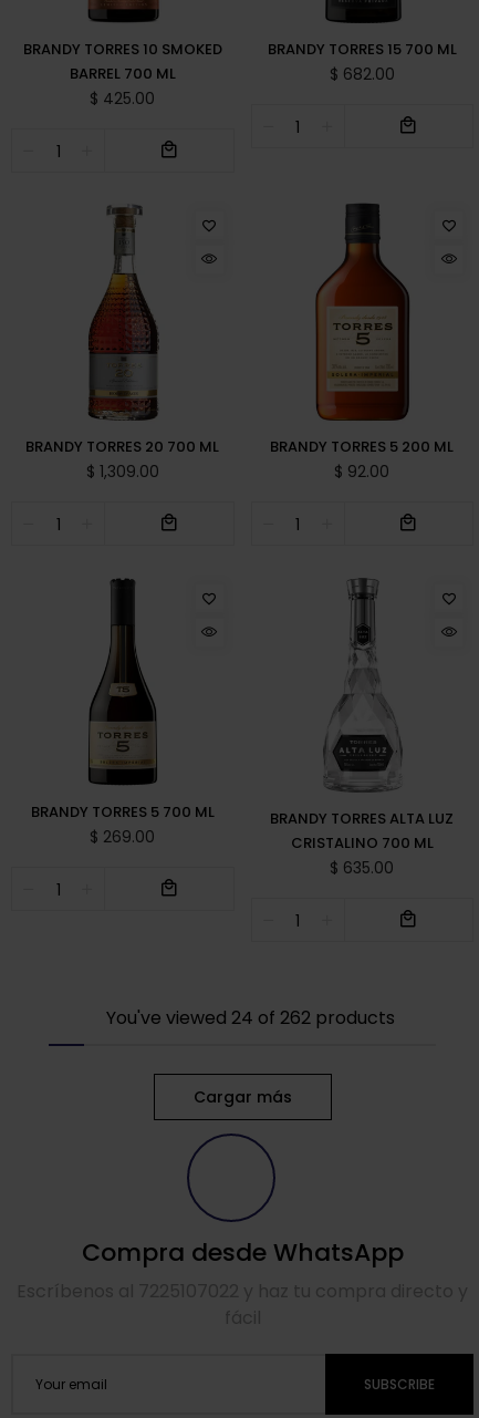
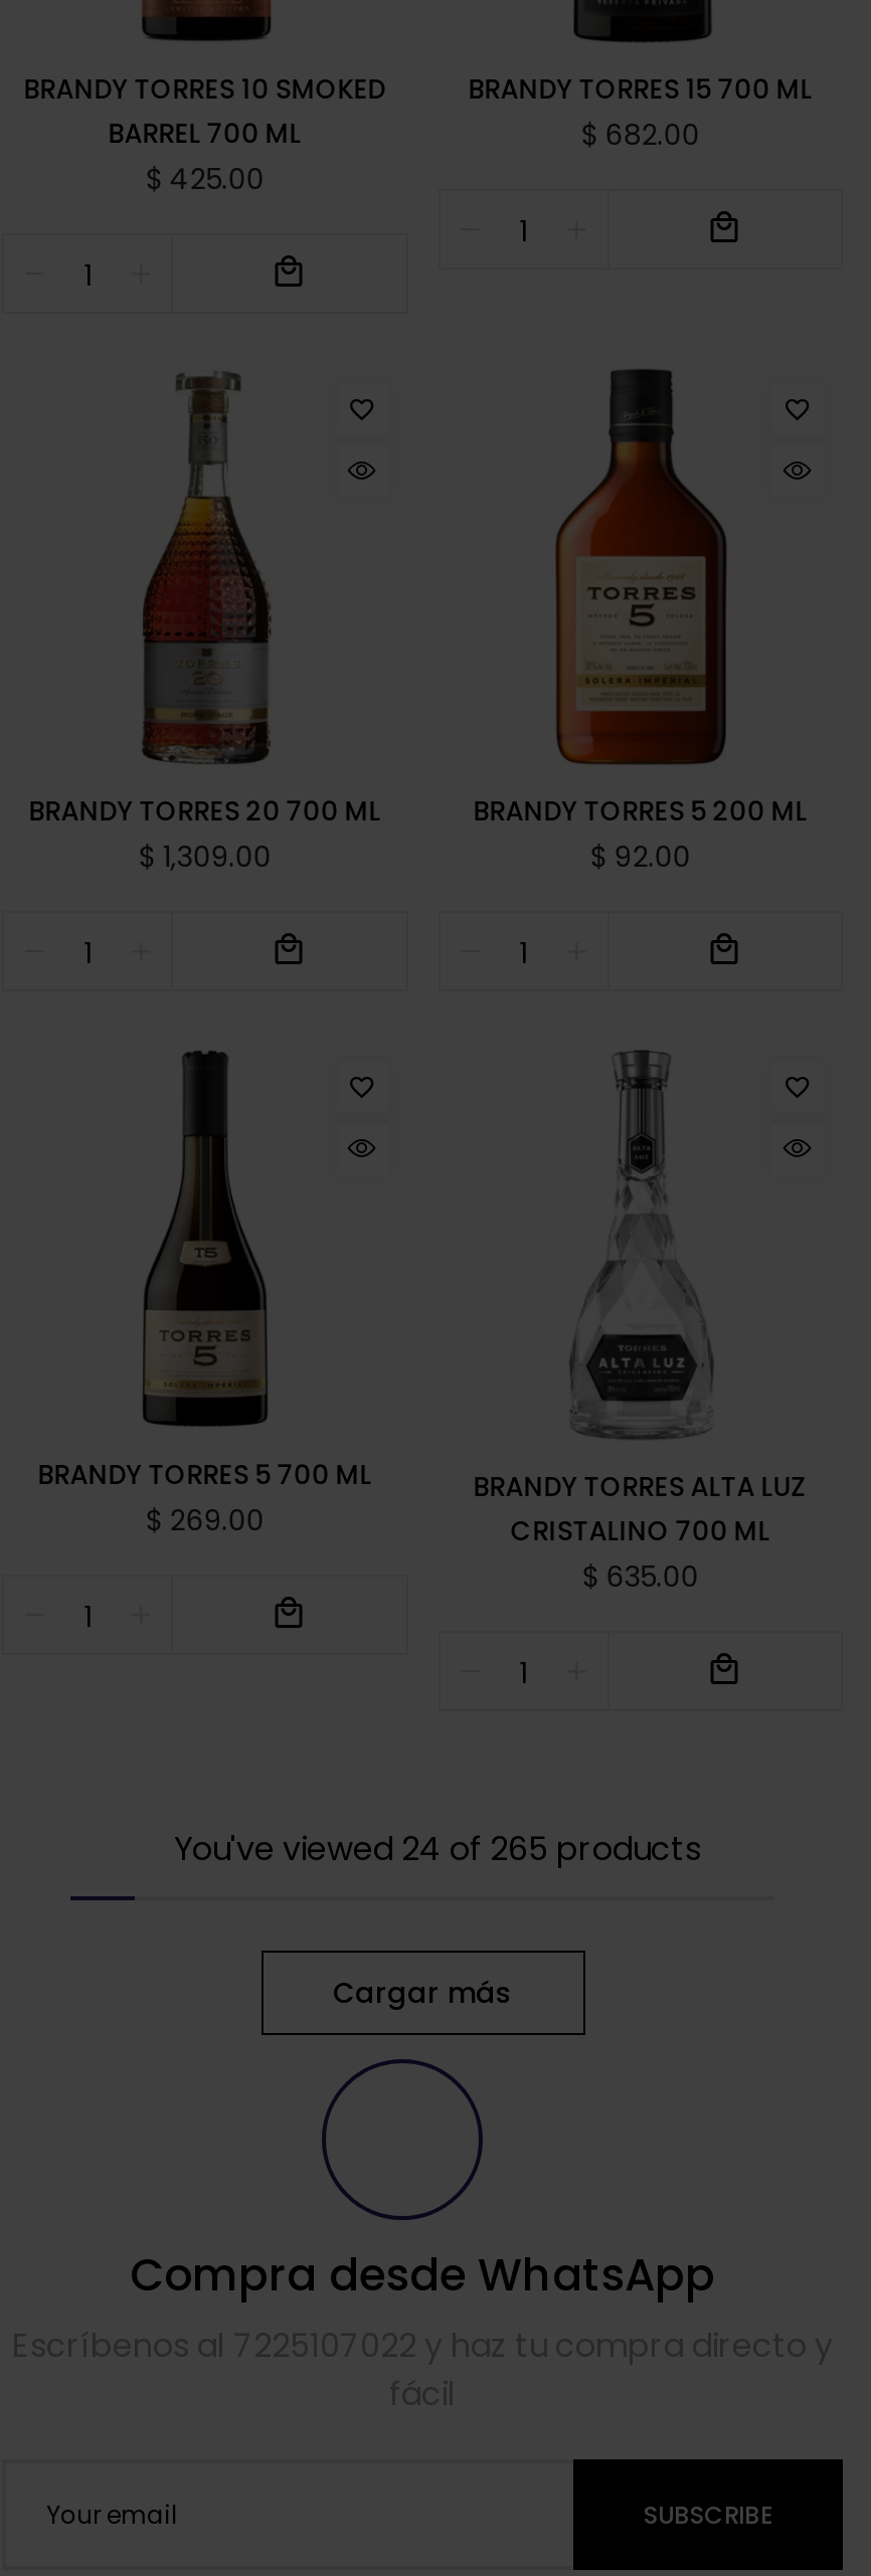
[106,1005,395,1031] You've viewed 24 of 262 products -> [174,1826,701,1872] You've viewed 24 of 265 products

